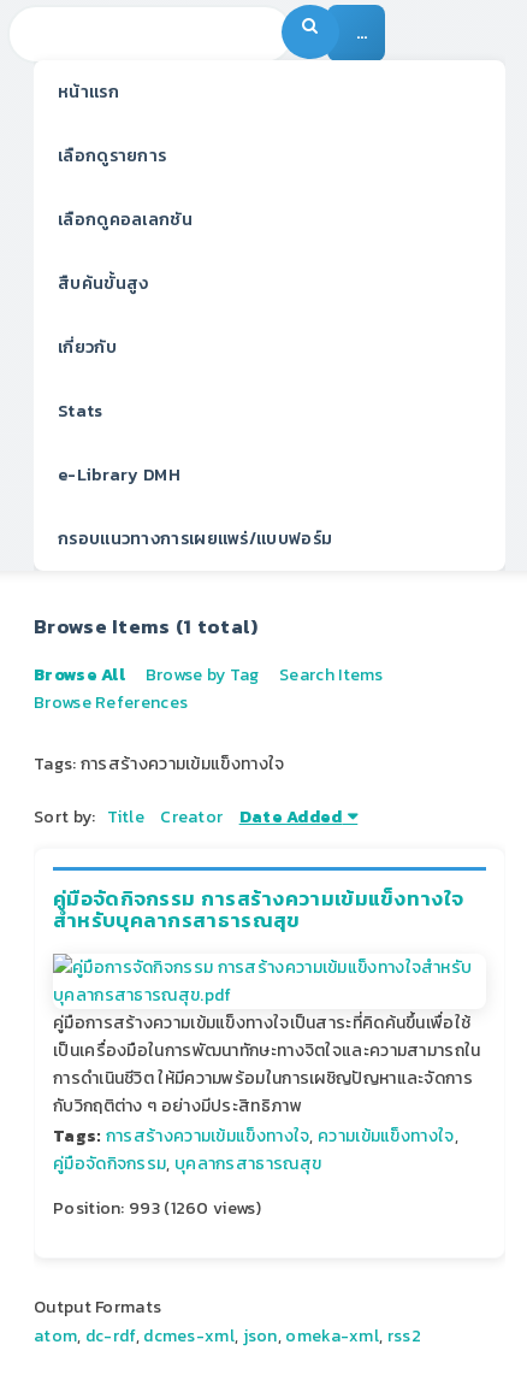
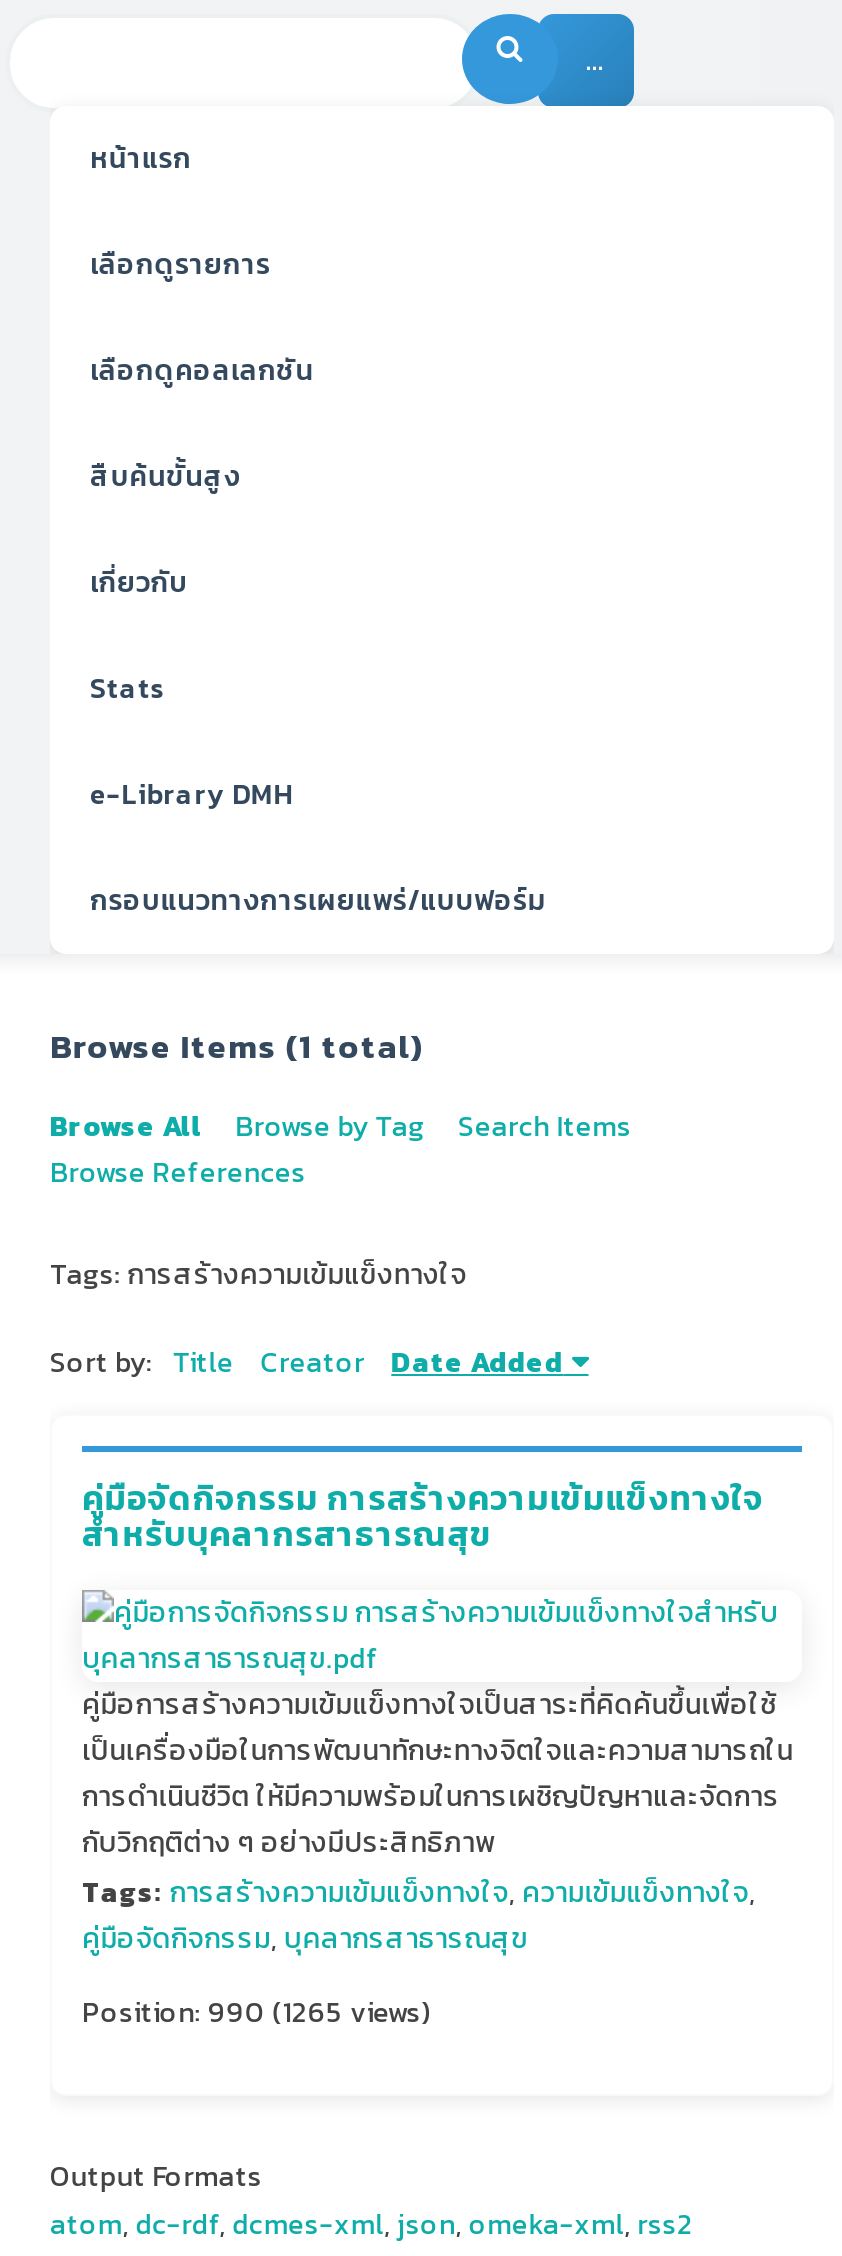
[53,1195,261,1220] Position: 993 (1260 views) -> [82,1991,430,2033] Position: 990 (1265 views)

